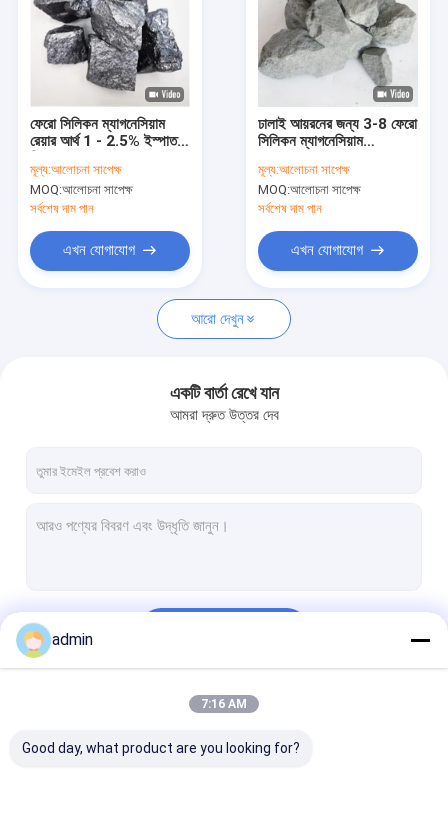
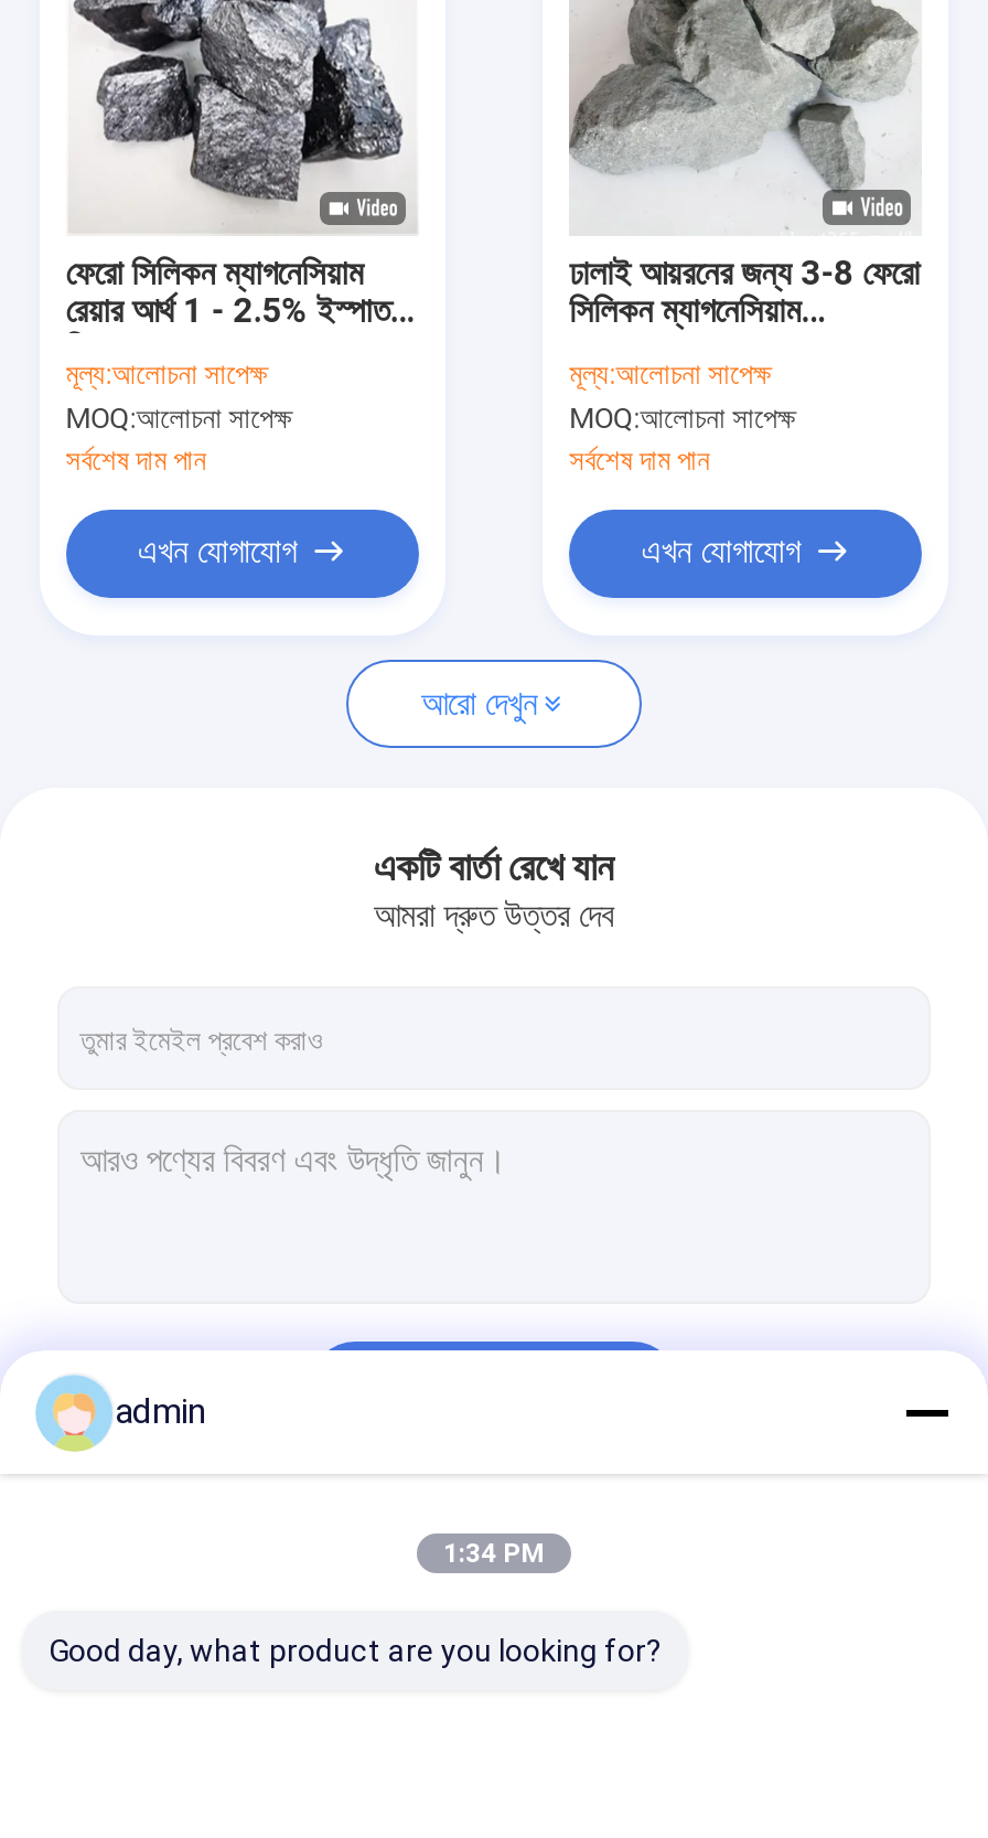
[201,697,247,711] 7:16 AM -> [443,1538,545,1569] 1:34 PM

